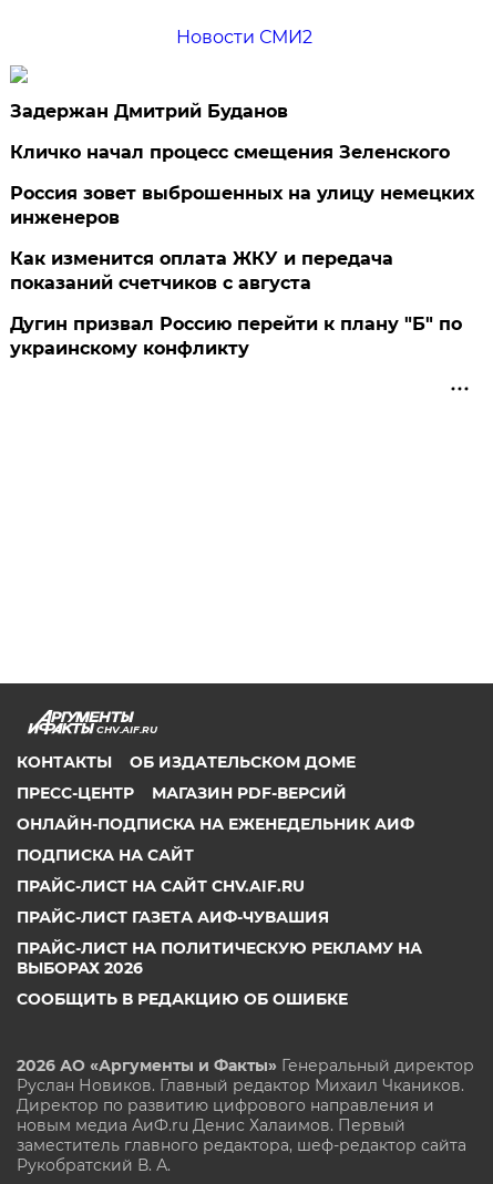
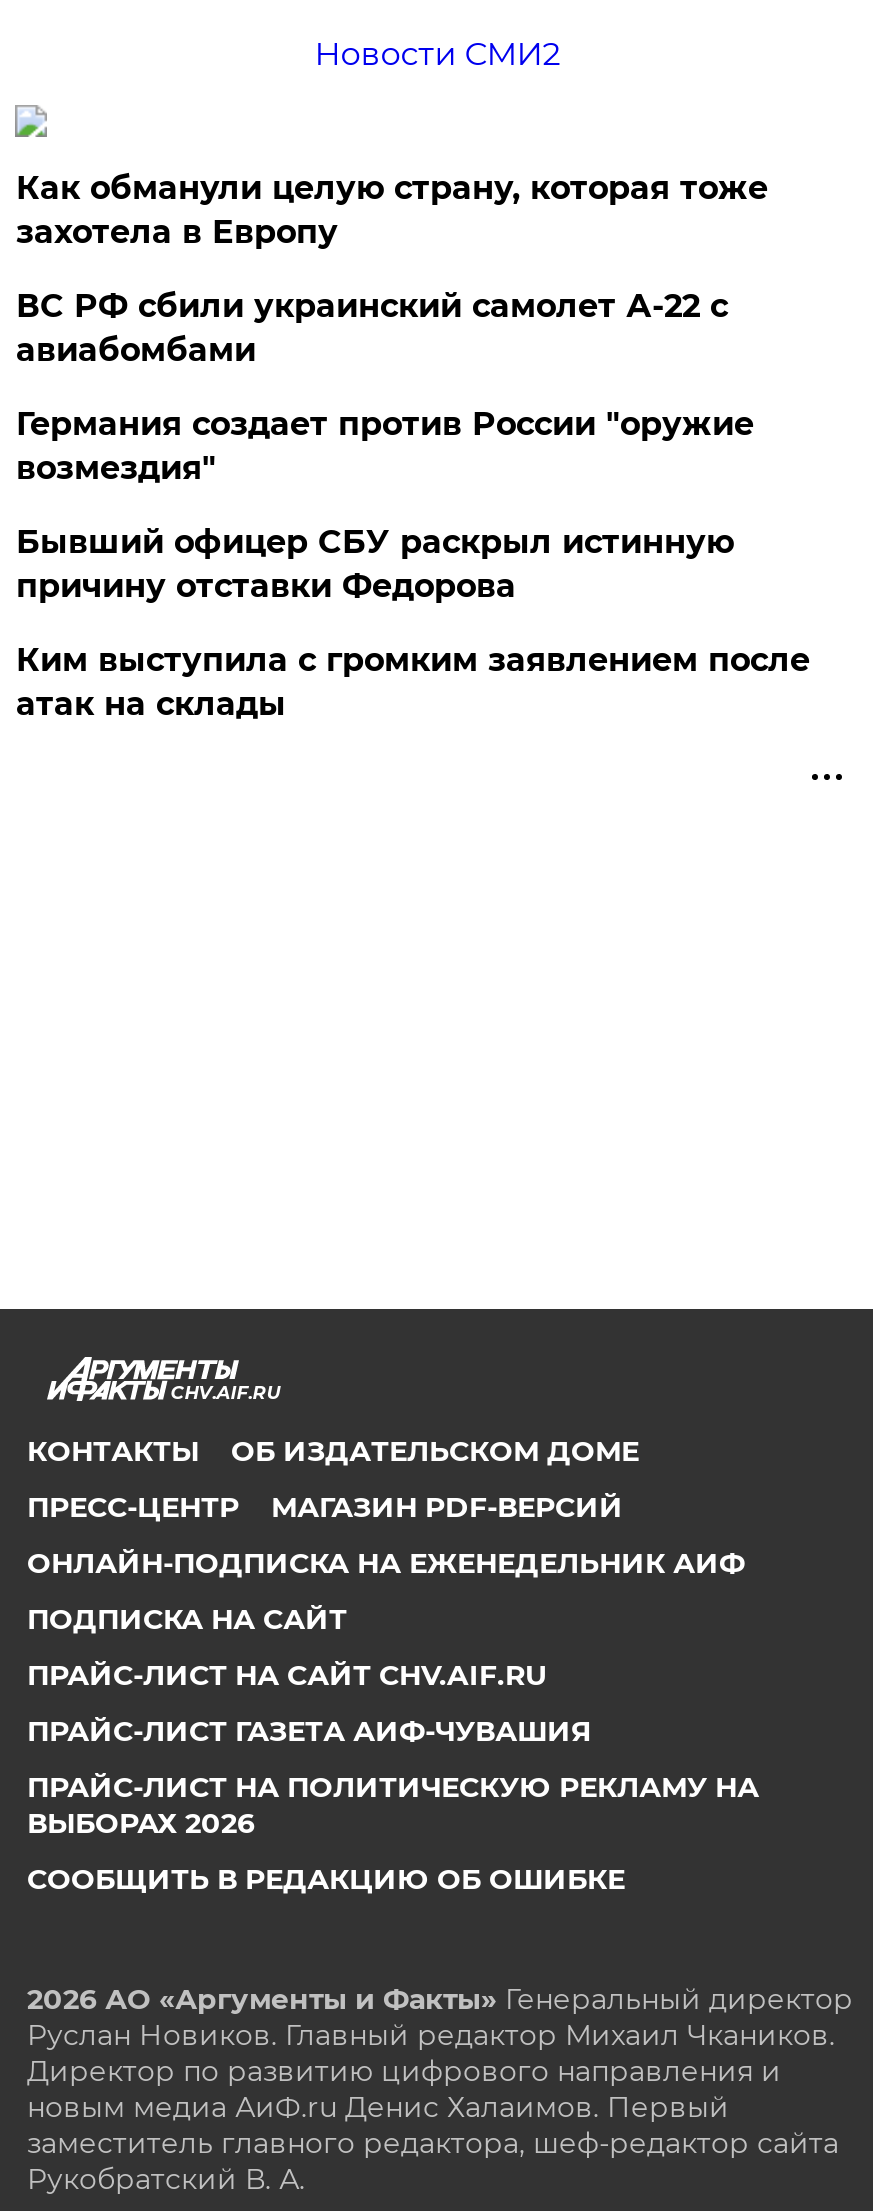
[10,101,288,122] Задержан Дмитрий Буданов -> [16,169,768,251] Как обманули целую страну, которая тоже | захотела в Европу
[10,142,450,163] Кличко начал процесс смещения Зеленского -> [16,287,728,369] ВС РФ сбили украинский самолет А-22 с | авиабомбами
[10,183,475,228] Россия зовет выброшенных на улицу немецких | инженеров -> [16,405,754,487] Германия создает против России "оружие | возмездия"
[10,248,394,293] Как изменится оплата ЖКУ и передача | показаний счетчиков с августа -> [16,523,734,605] Бывший офицер СБУ раскрыл истинную | причину отставки Федорова
[10,313,462,359] Дугин призвал Россию перейти к плану "Б" по | украинскому конфликту -> [16,641,810,723] Ким выступила с громким заявлением после | атак на склады

